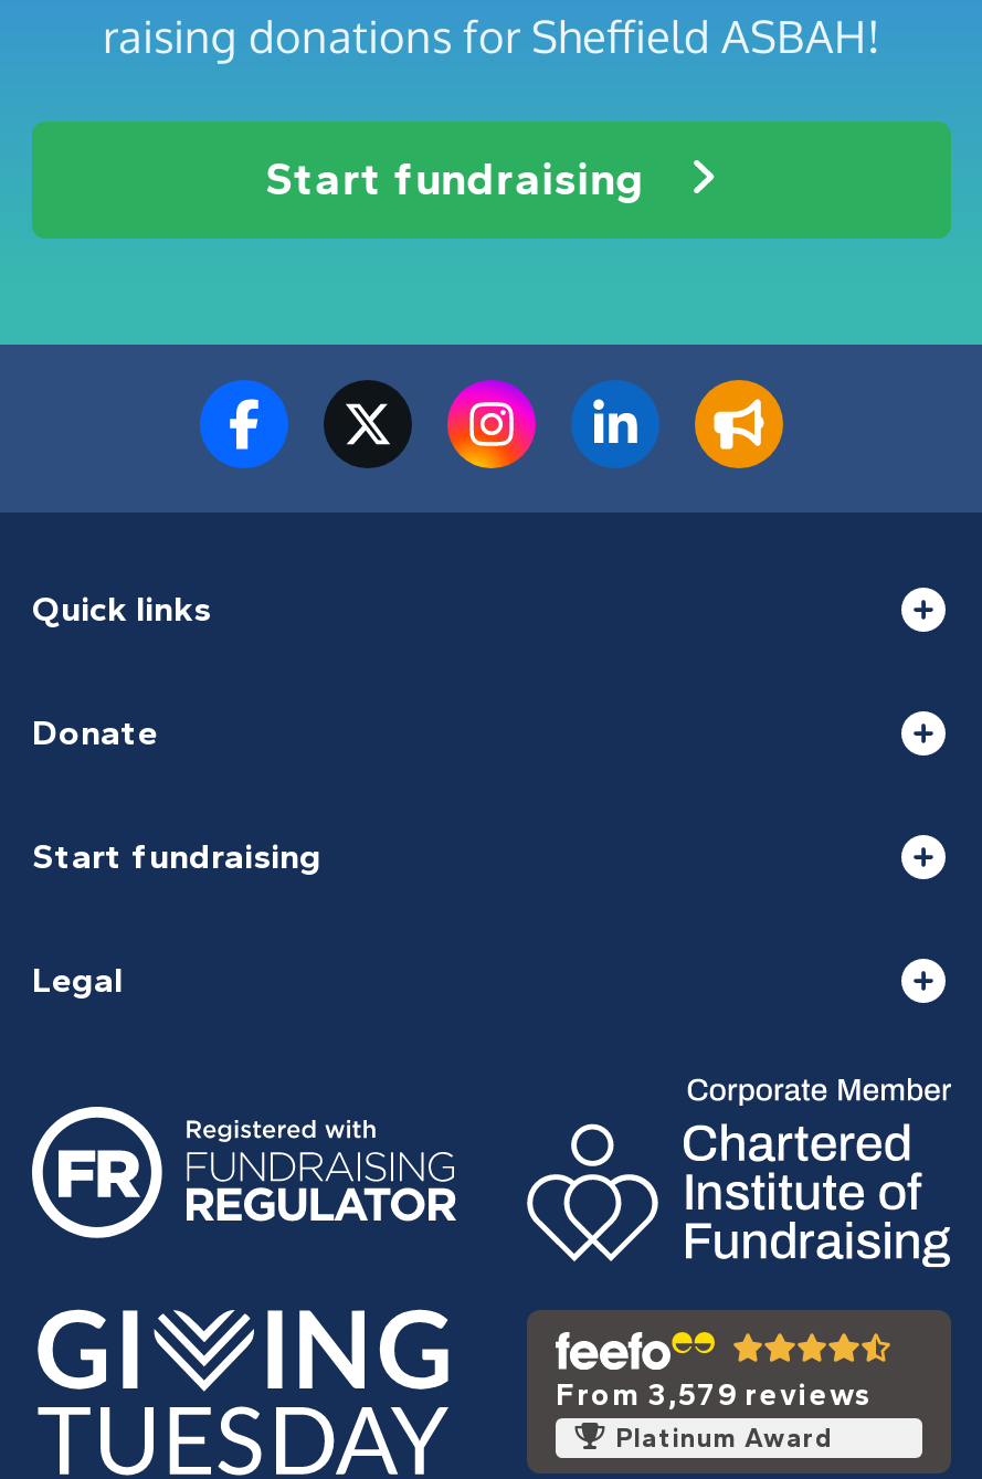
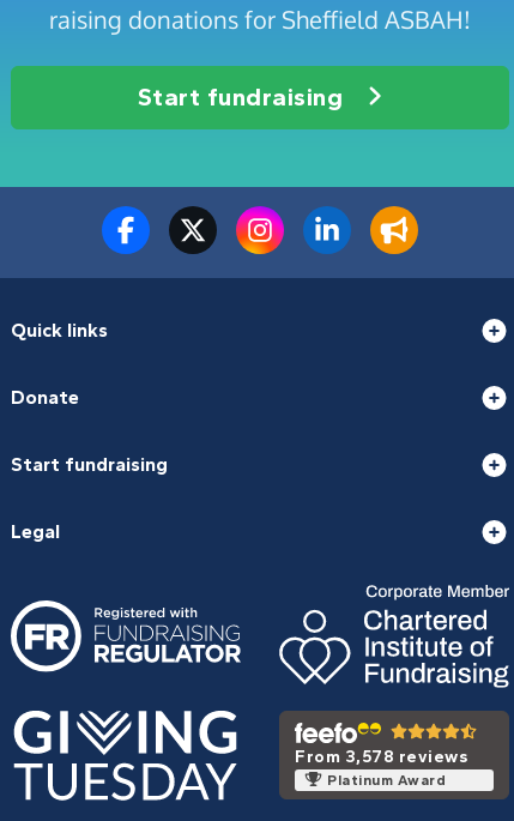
[556,1376,872,1414] From 3,579 reviews -> [295,747,467,767] From 3,578 reviews

